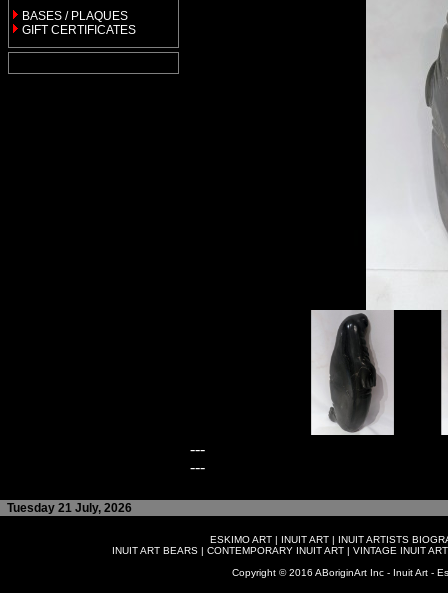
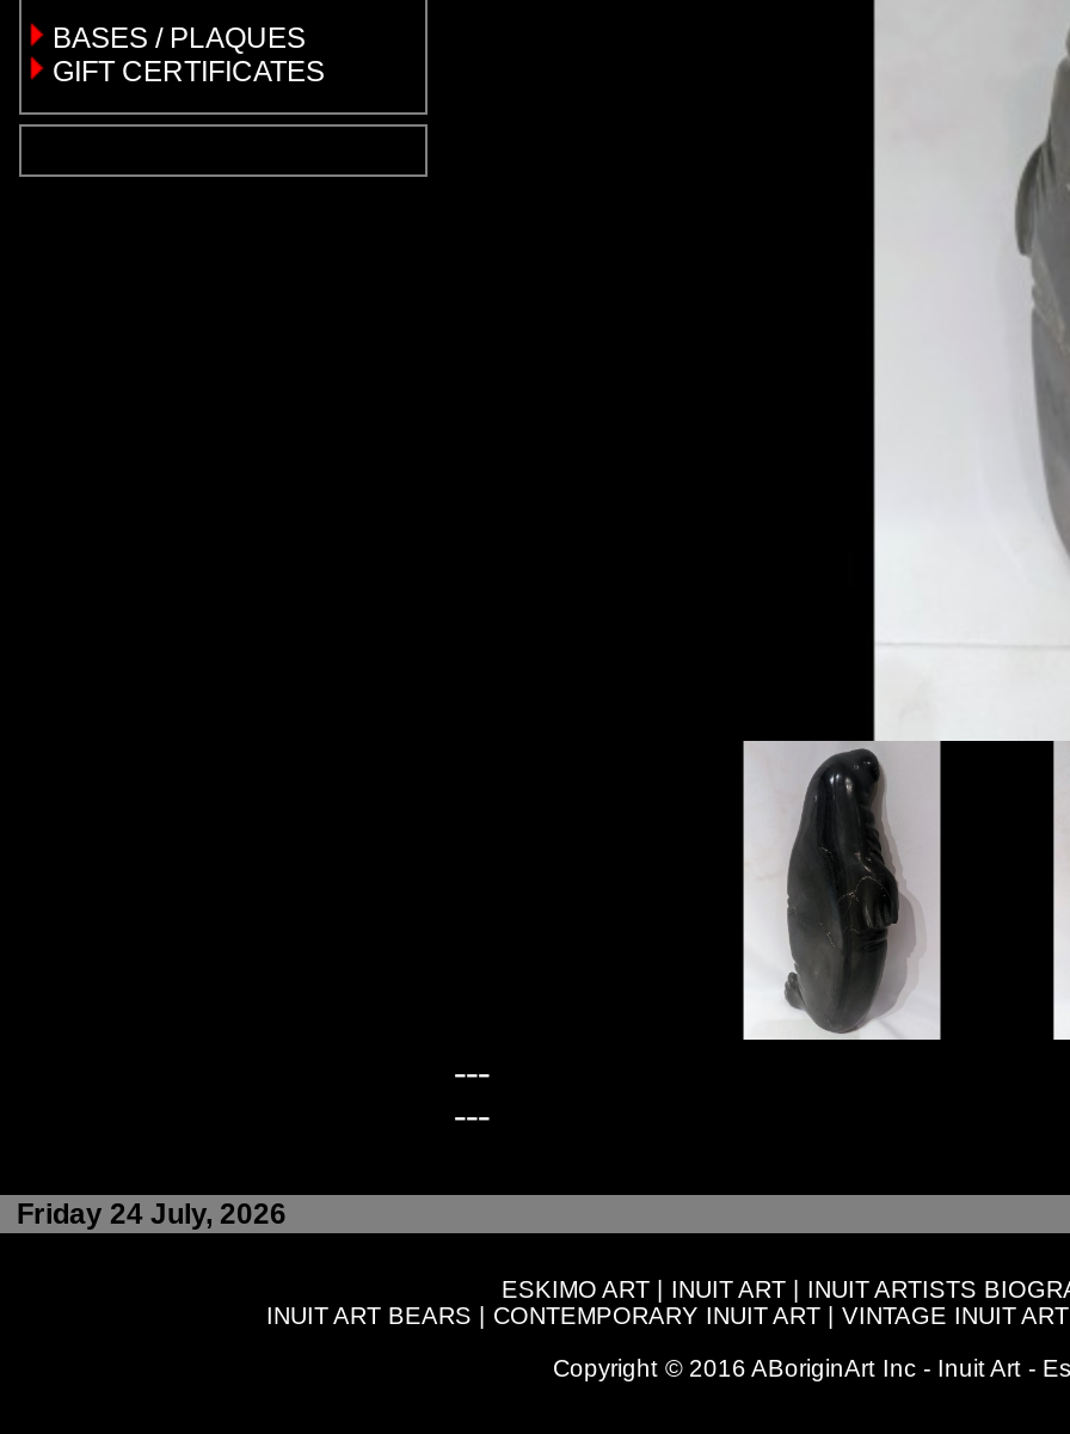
[1,501,138,515] Tuesday 21 July, 2026 -> [2,1197,301,1231] Friday 24 July, 2026

